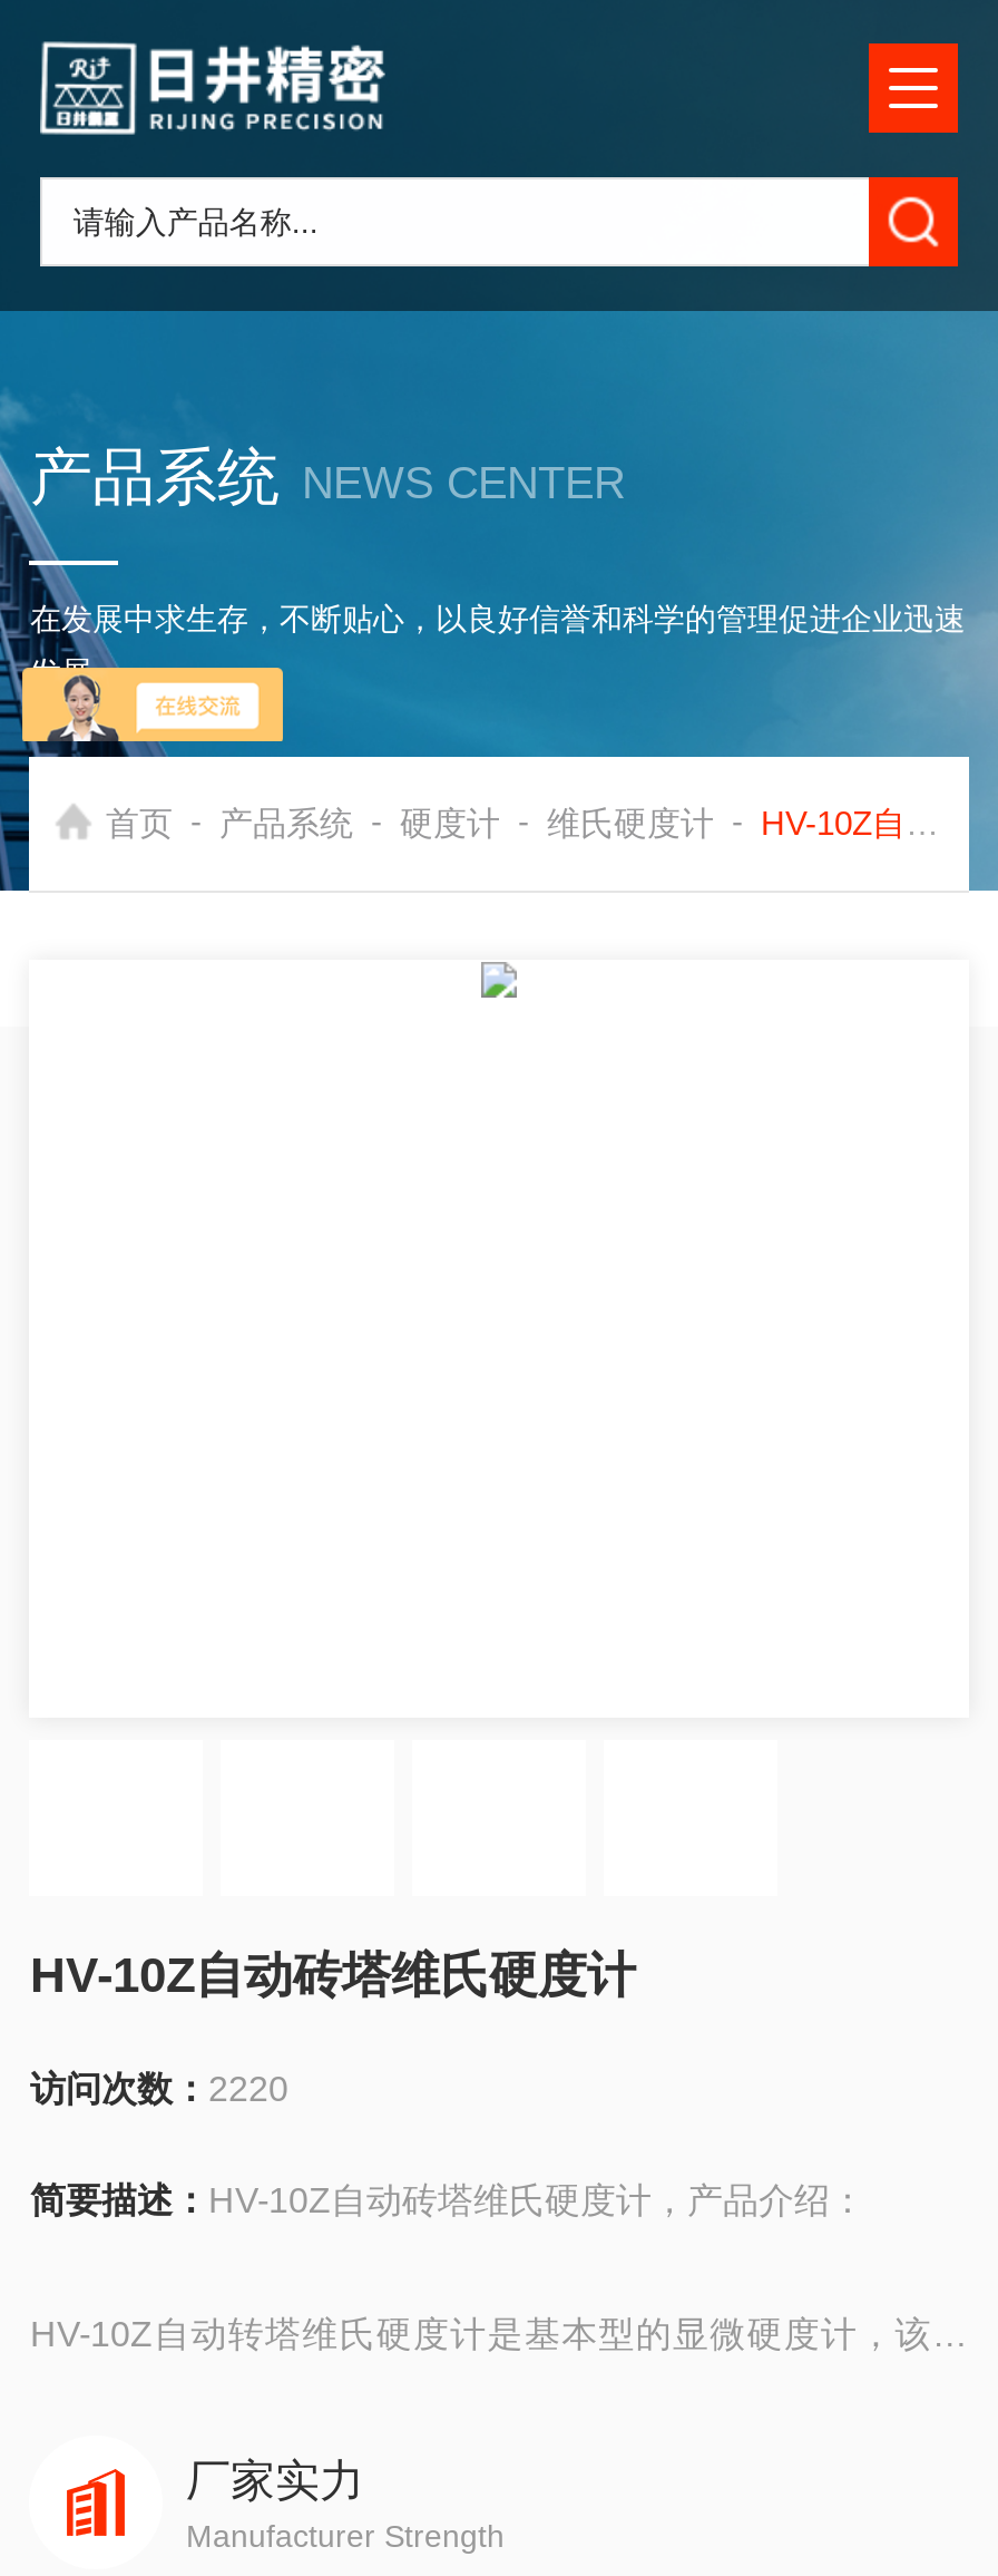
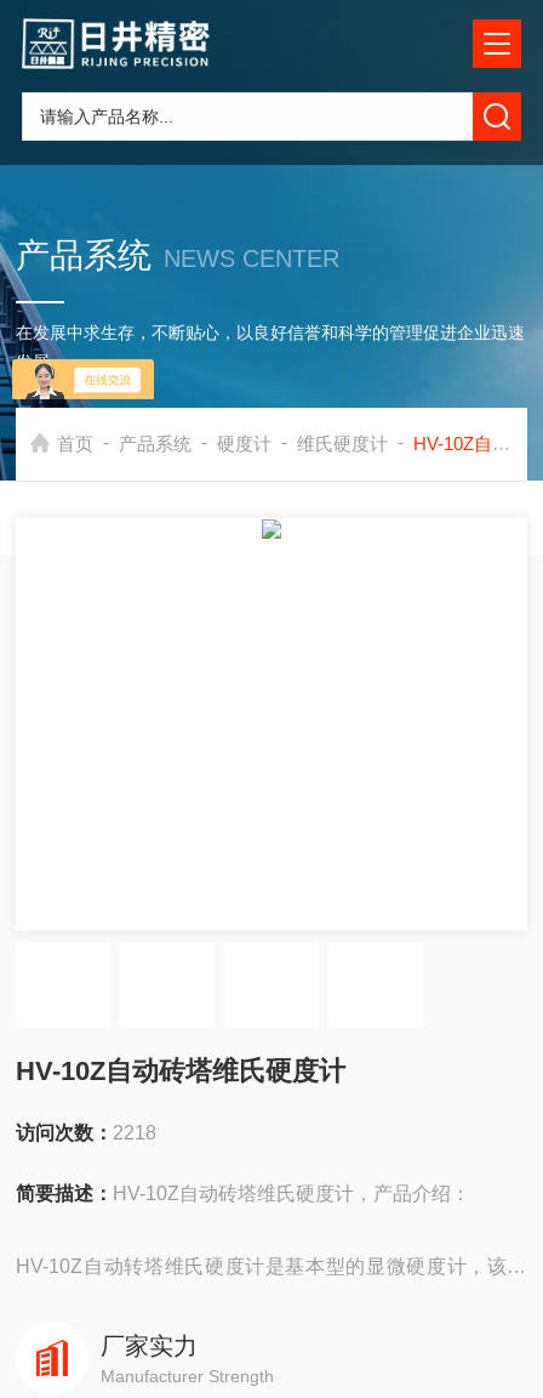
[30,2070,288,2108] 访问次数：2220 -> [16,1123,157,1143] 访问次数：2218

